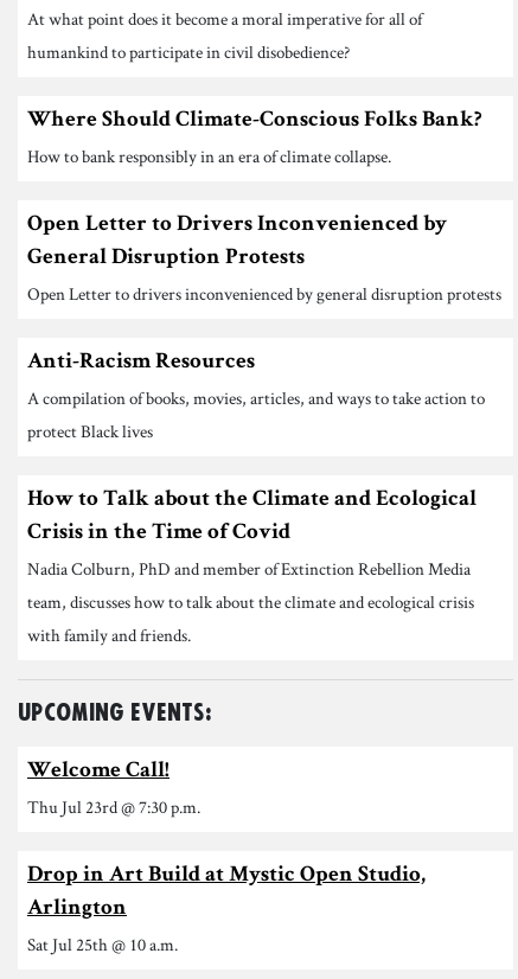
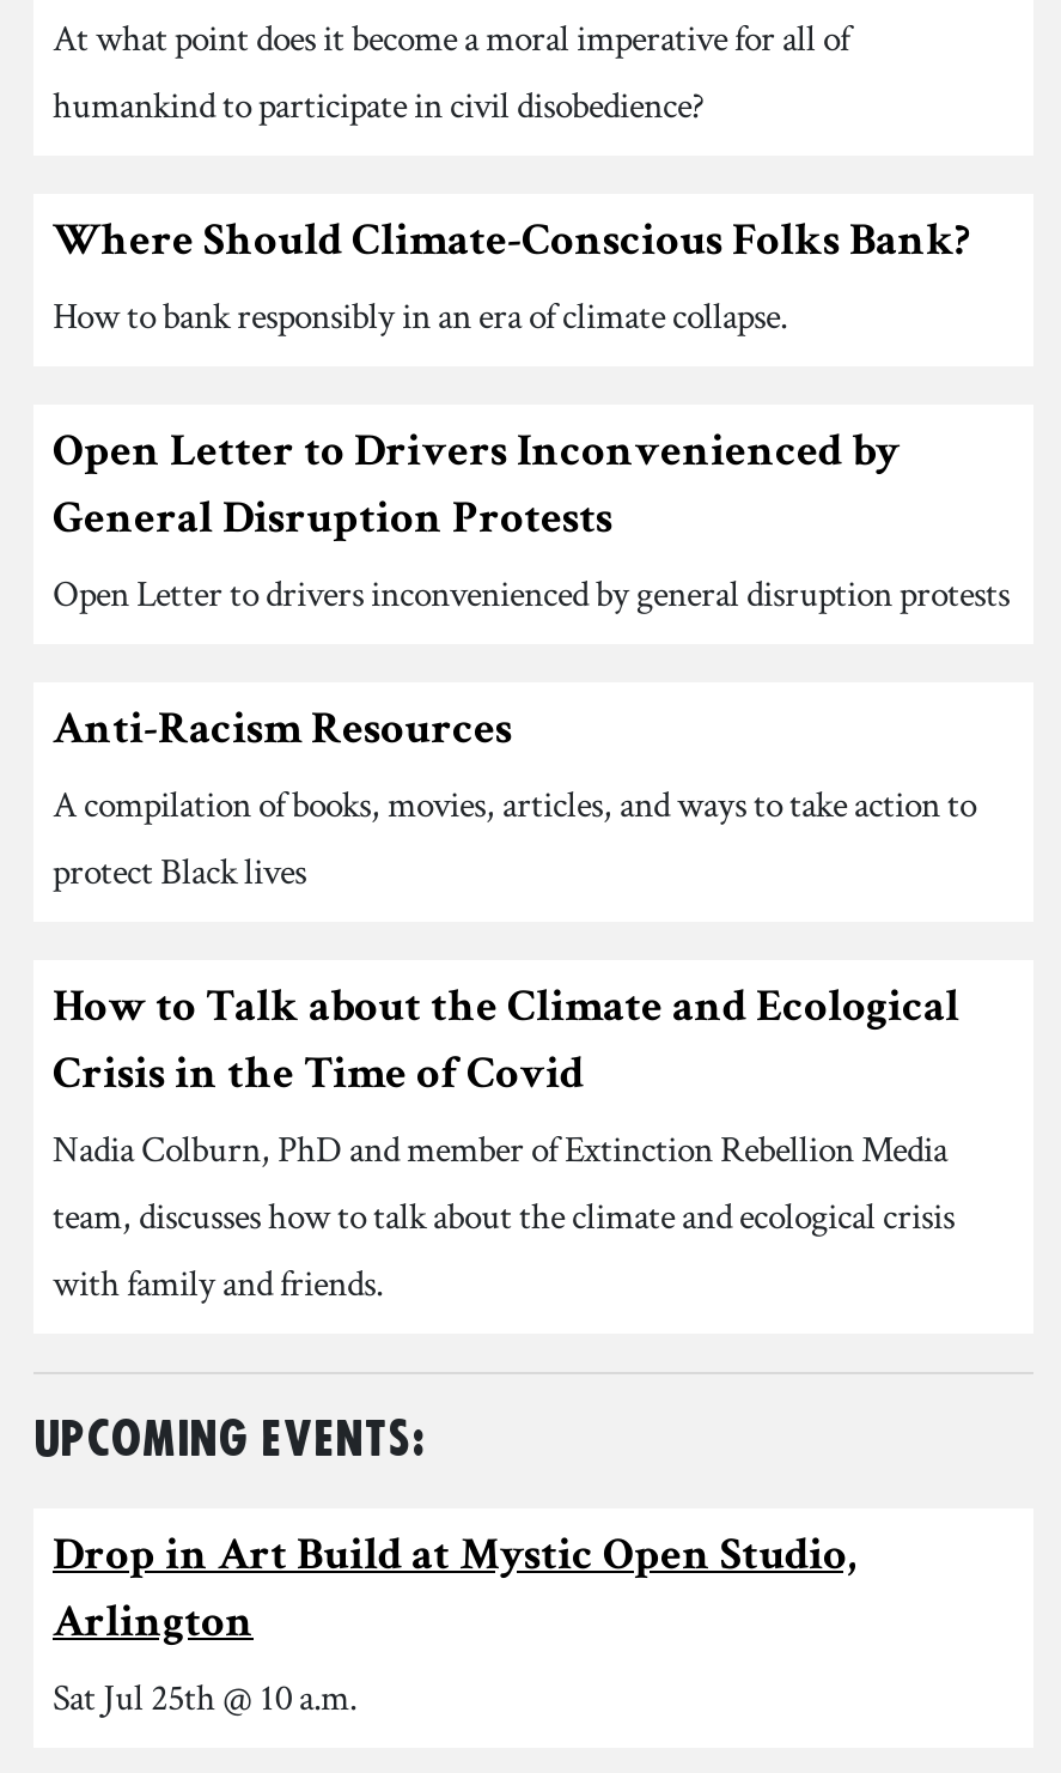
[27,761,200,818] Welcome Call! | Thu Jul 23rd @ 7:30 p.m. -> none

